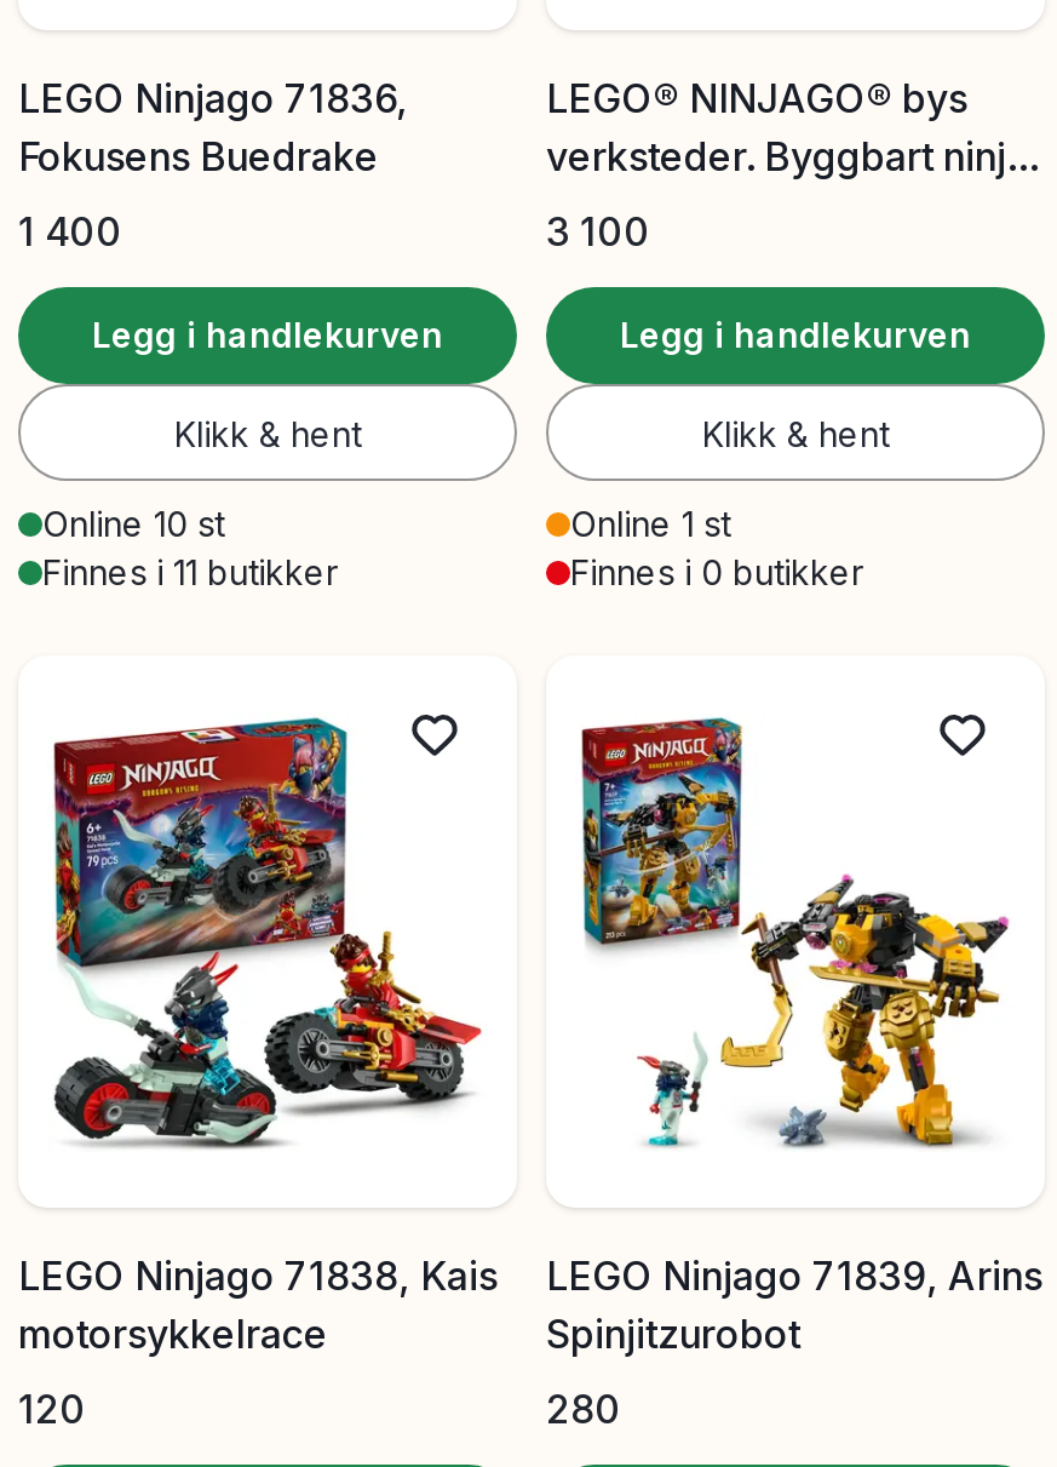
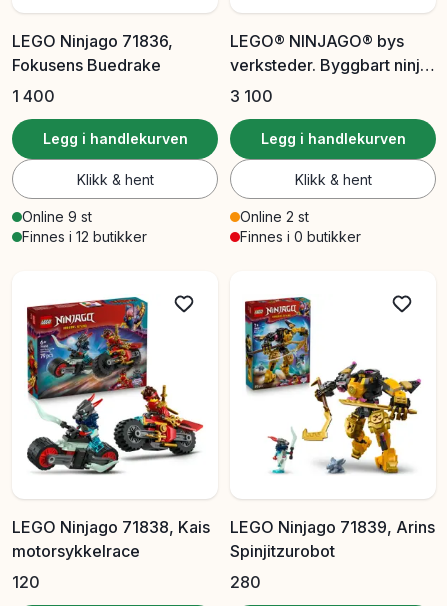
[42,503,224,544] Online 10 st -> [22,208,92,225] Online 9 st
[570,503,730,544] Online 1 st -> [240,208,309,225] Online 2 st
[42,552,338,593] Finnes i 11 butikker -> [22,228,147,245] Finnes i 12 butikker

